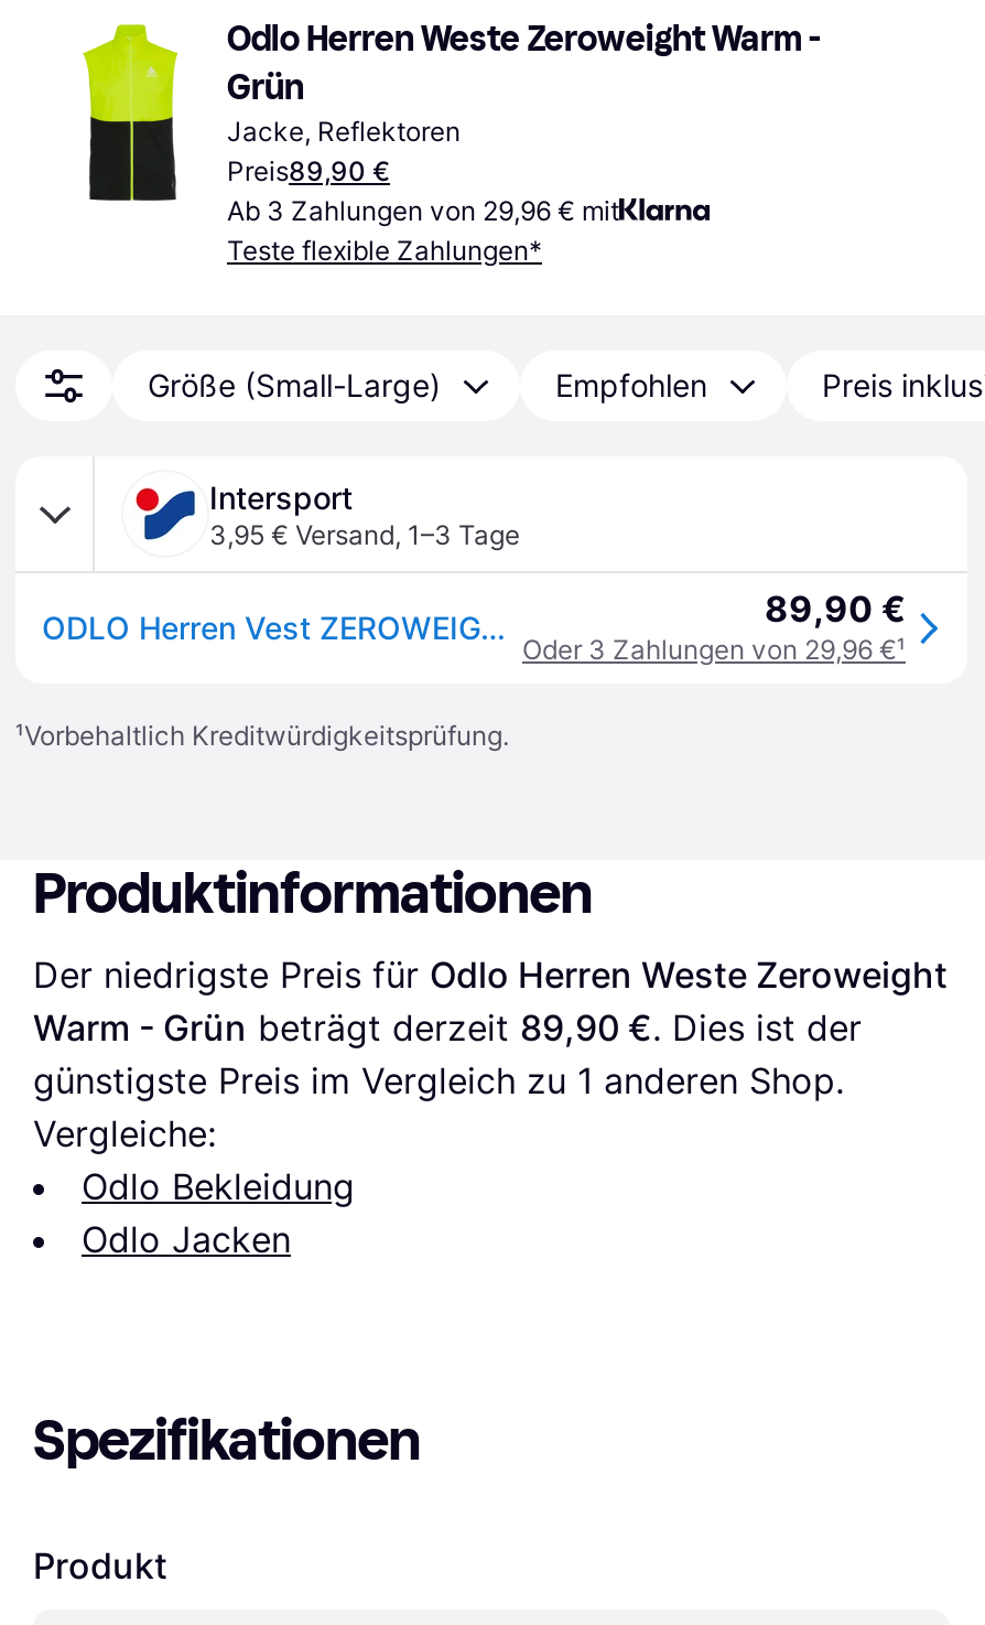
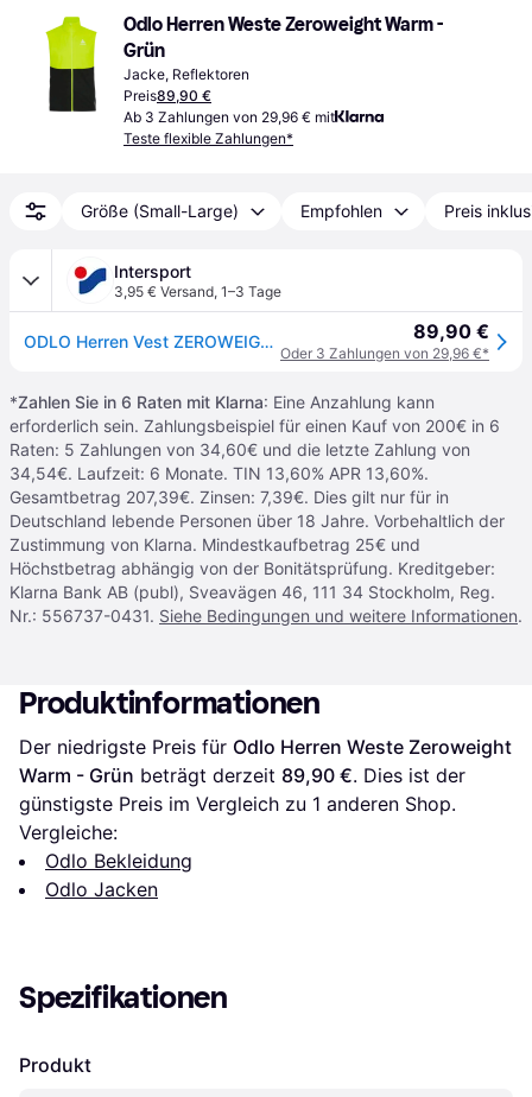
[522,633,906,666] Oder 3 Zahlungen von 29,96 €¹ -> [280,344,489,362] Oder 3 Zahlungen von 29,96 €*
[15,719,509,752] ¹Vorbehaltlich Kreditwürdigkeitsprüfung. -> [9,392,522,626] *Zahlen Sie in 6 Raten mit Klarna: Eine Anzahlung kann | erforderlich sein. Zahlungsbeispiel für einen Kauf von 200€ in 6 | Raten: 5 Zahlungen von 34,60€ und die letzte Zahlung von | 34,54€. Laufzeit: 6 Monate. TIN 13,60% APR 13,60%. | Gesamtbetrag 207,39€. Zinsen: 7,39€. Dies gilt nur für in | Deutschland lebende Personen über 18 Jahre. Vorbehaltlich der | Zustimmung von Klarna. Mindestkaufbetrag 25€ und | Höchstbetrag abhängig von der Bonitätsprüfung. Kreditgeber: | Klarna Bank AB (publ), Sveavägen 46, 111 34 Stockholm, Reg. | Nr.: 556737-0431. Siehe Bedingungen und weitere Informationen.

